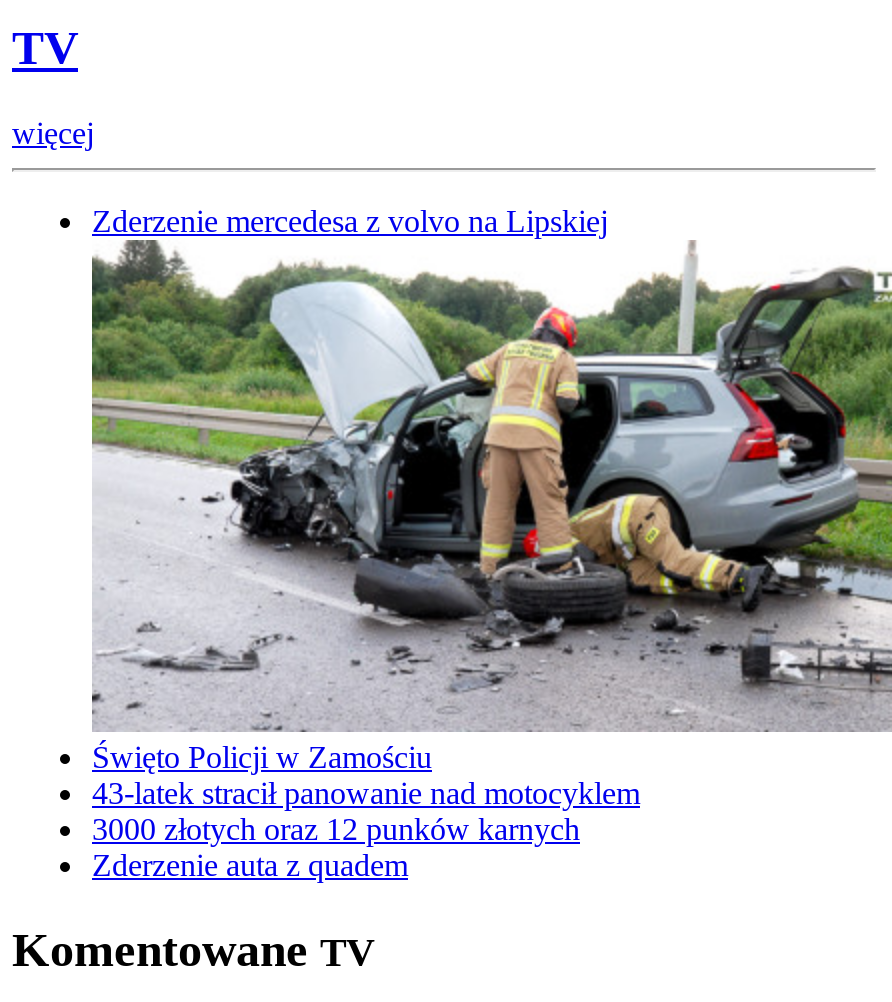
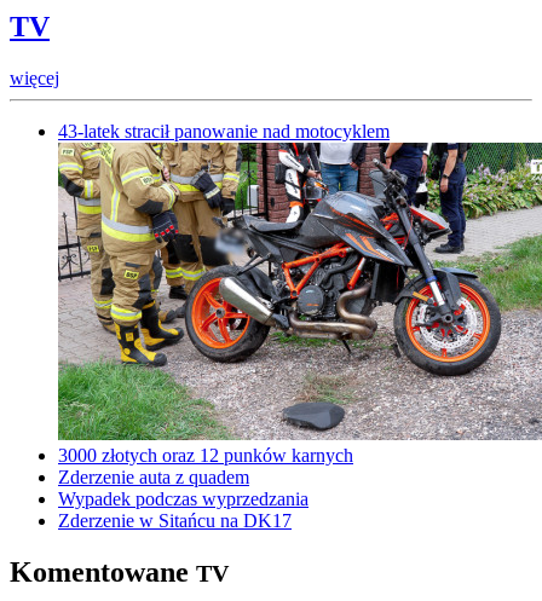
[92,204,608,238] Zderzenie mercedesa z volvo na Lipskiej -> none
[90,240,886,726] [image] -> [57,141,538,441] [image]
[92,740,432,774] Święto Policji w Zamościu -> none
moved [92,776,640,810] -> [58,121,390,141]: 43-latek stracił panowanie nad motocyklem
moved [92,812,580,882] -> [58,445,353,487]: 3000 złotych oraz 12 punków karnych | Zderzenie auta z quadem
none -> [58,489,309,531] Wypadek podczas wyprzedzania | Zderzenie w Sitańcu na DK17

